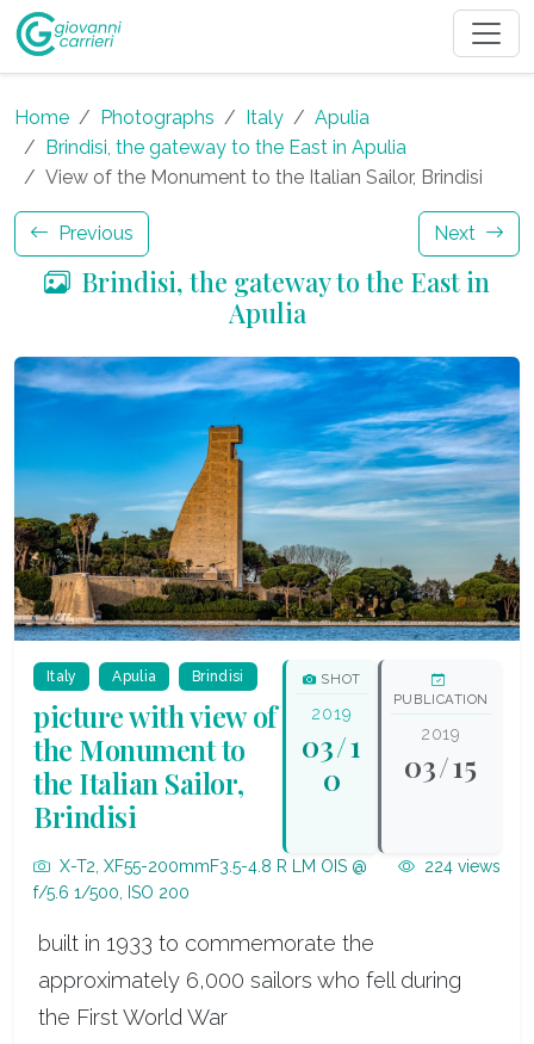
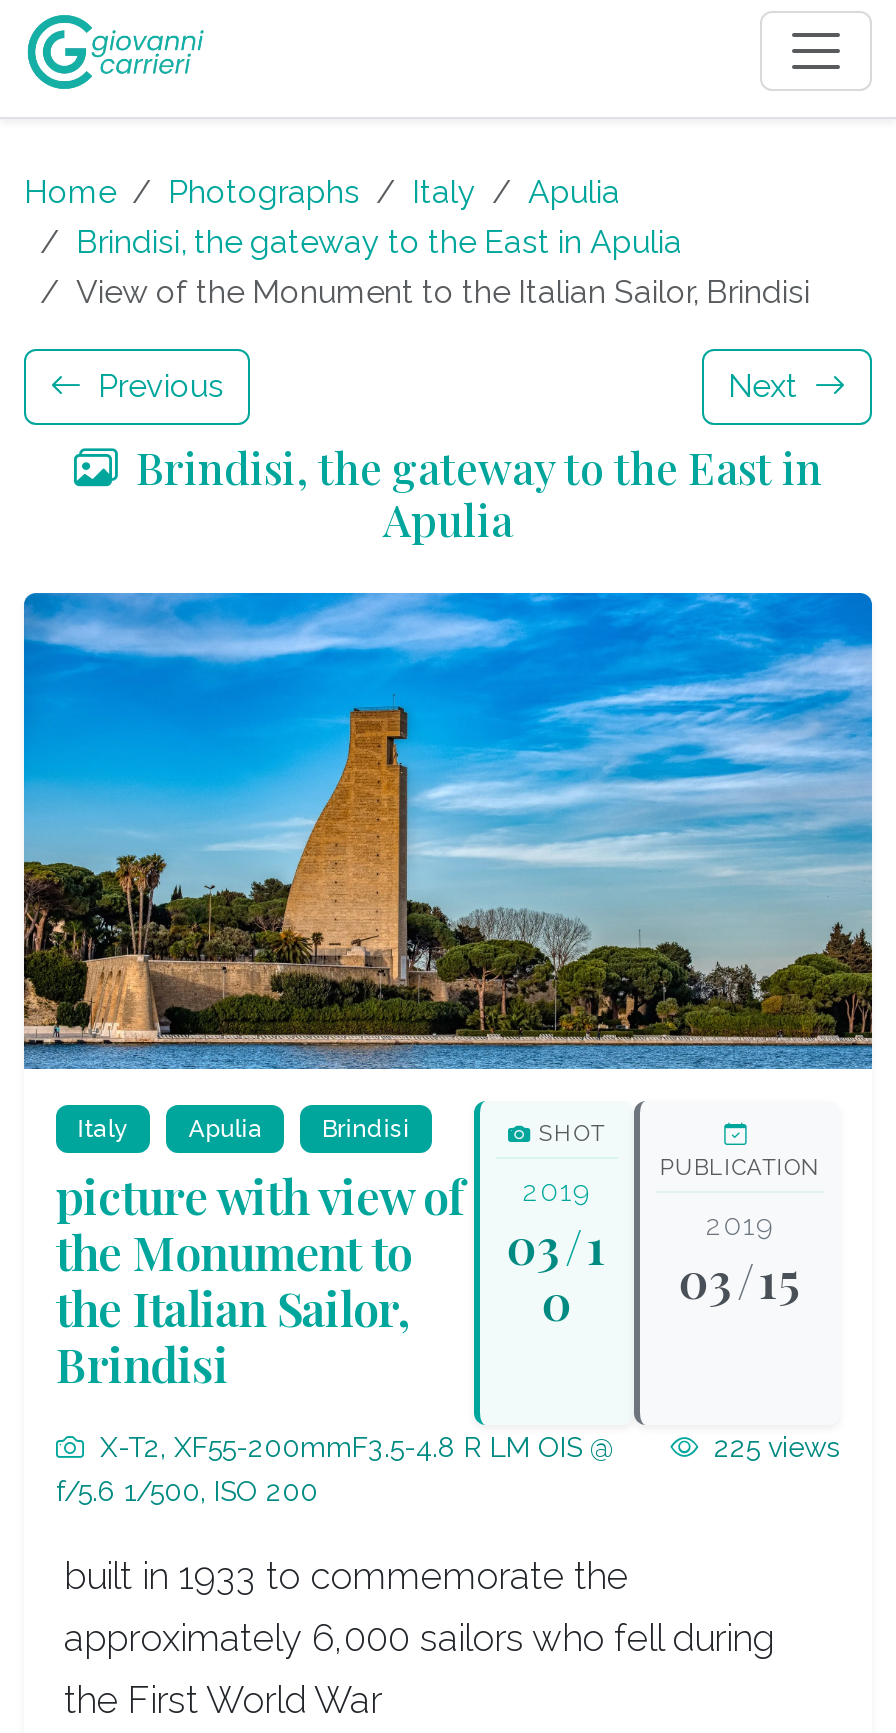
[420,857,501,876] 224 views -> [706,1432,840,1464] 225 views

